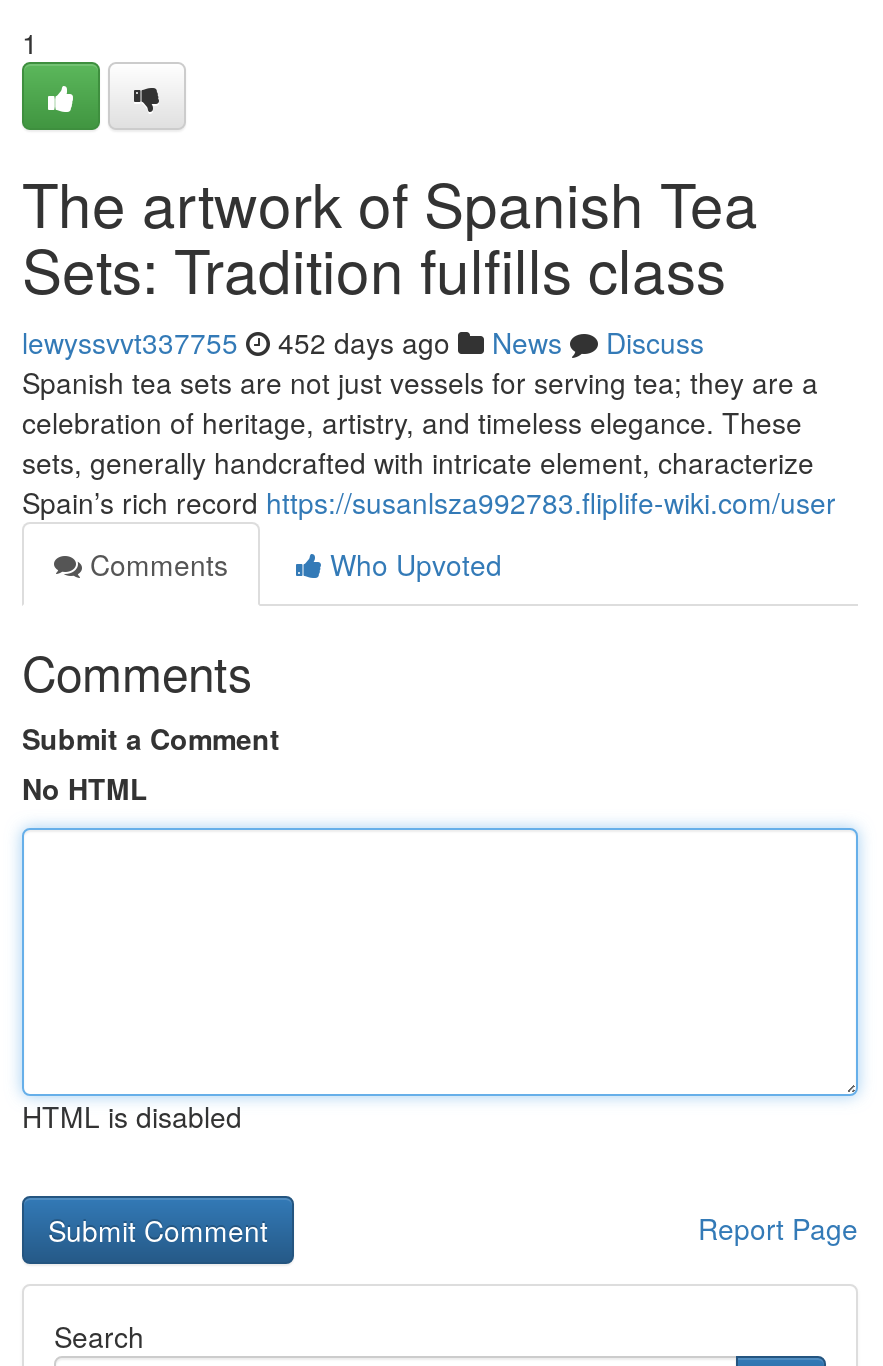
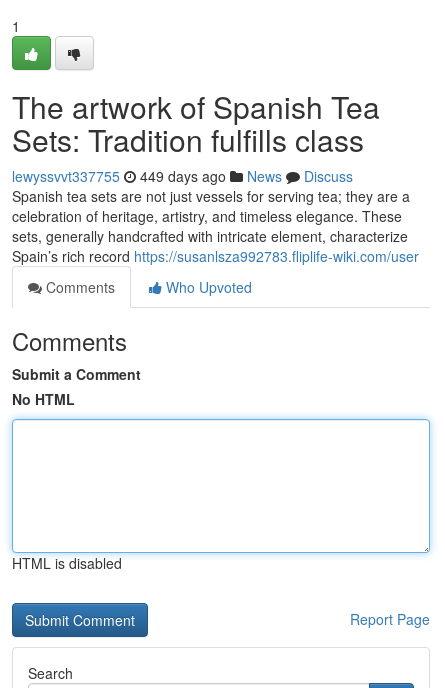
[22,322,704,362] lewyssvvt337755 452 days ago News Discuss -> [12,166,353,186] lewyssvvt337755 449 days ago News Discuss

